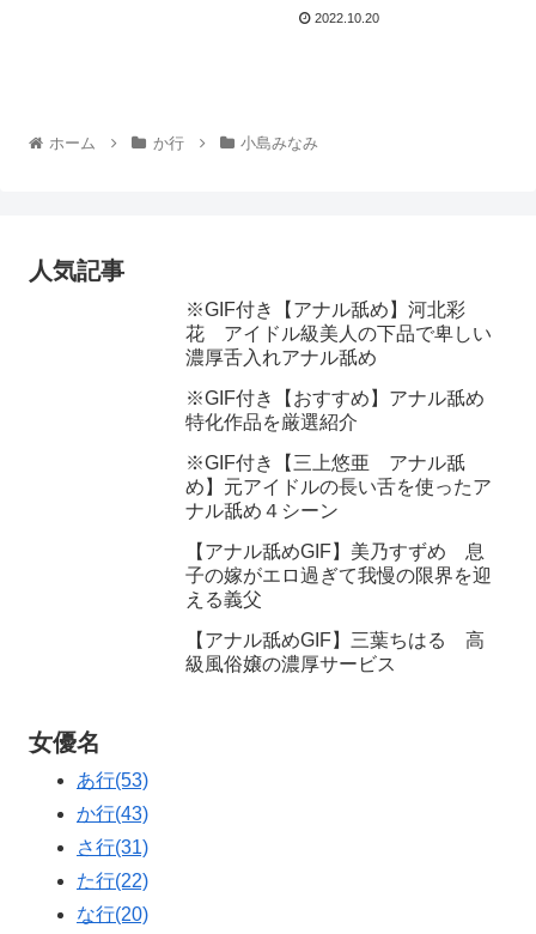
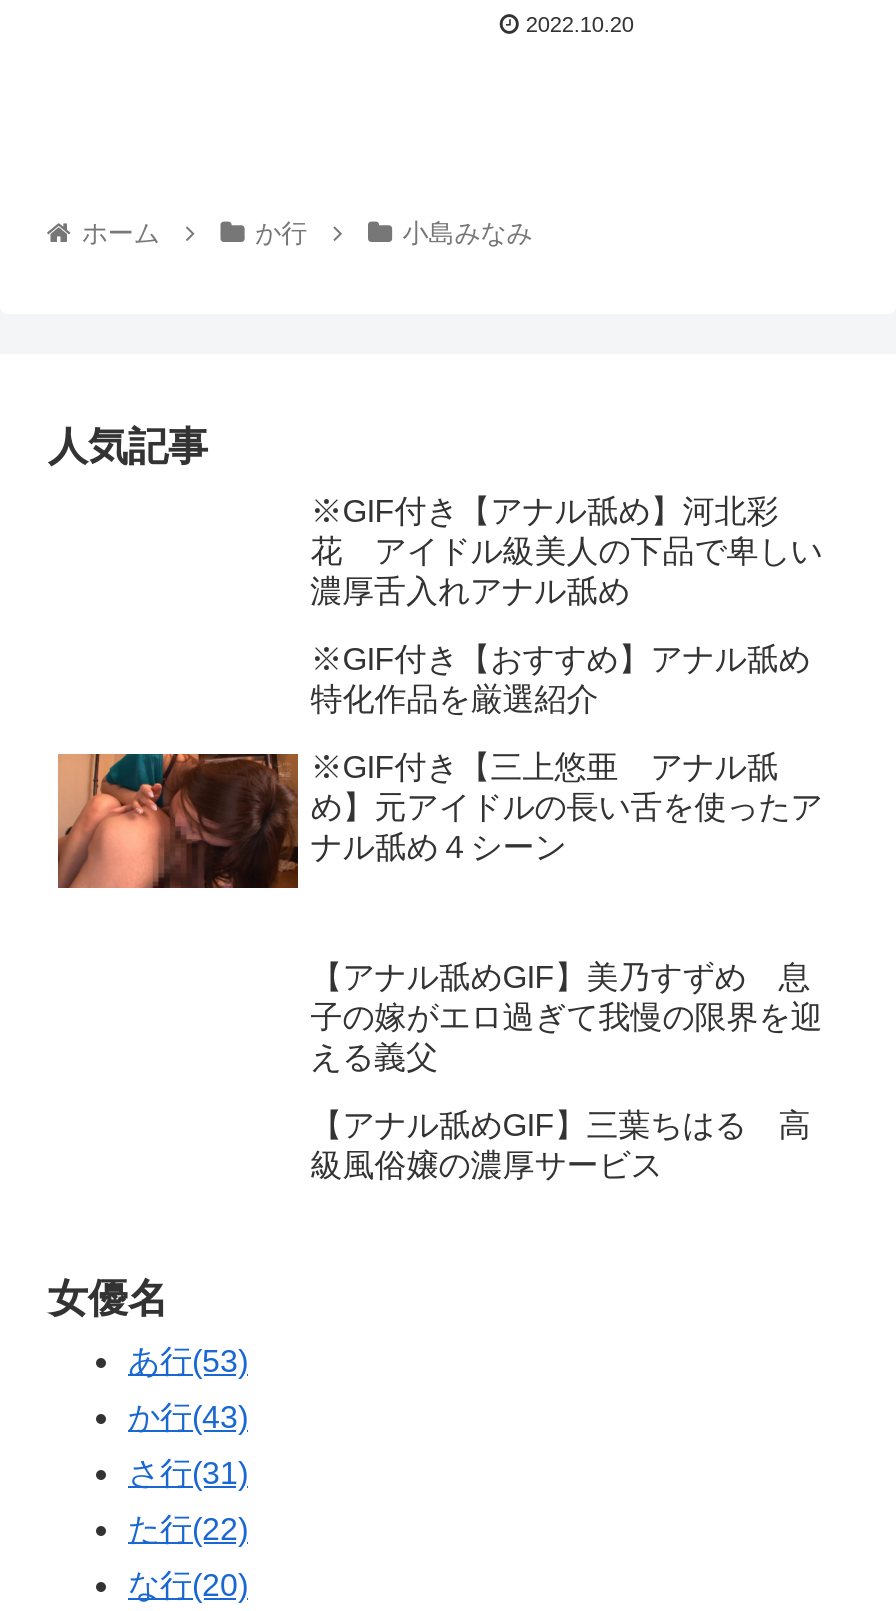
none -> [56,752,300,892] [image]

